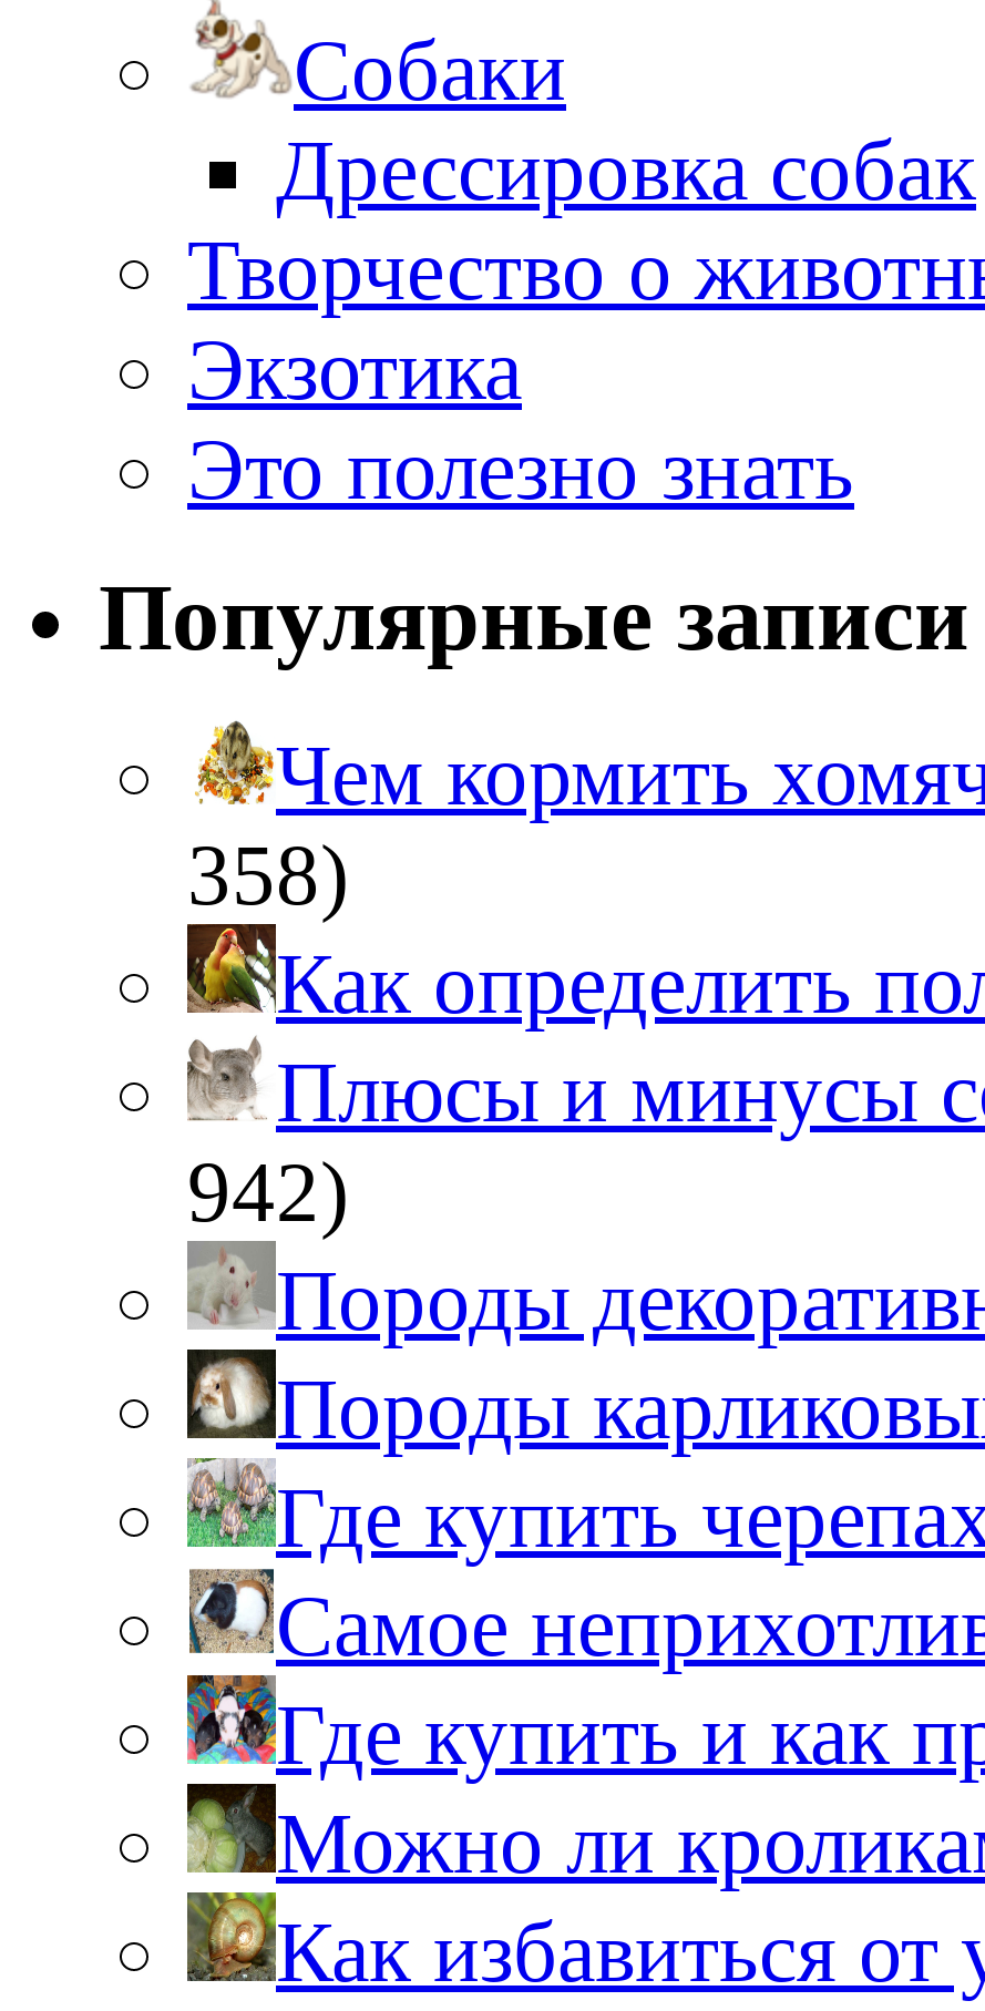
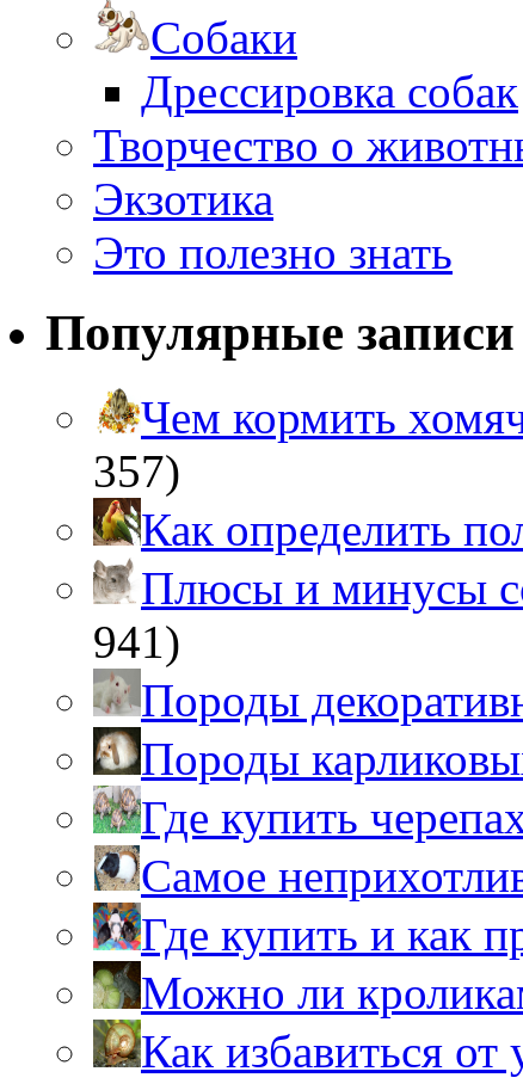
[187,827,349,922] 358) -> [93,445,180,497] 357)
[187,1144,349,1239] 942) -> [93,616,180,667] 941)

